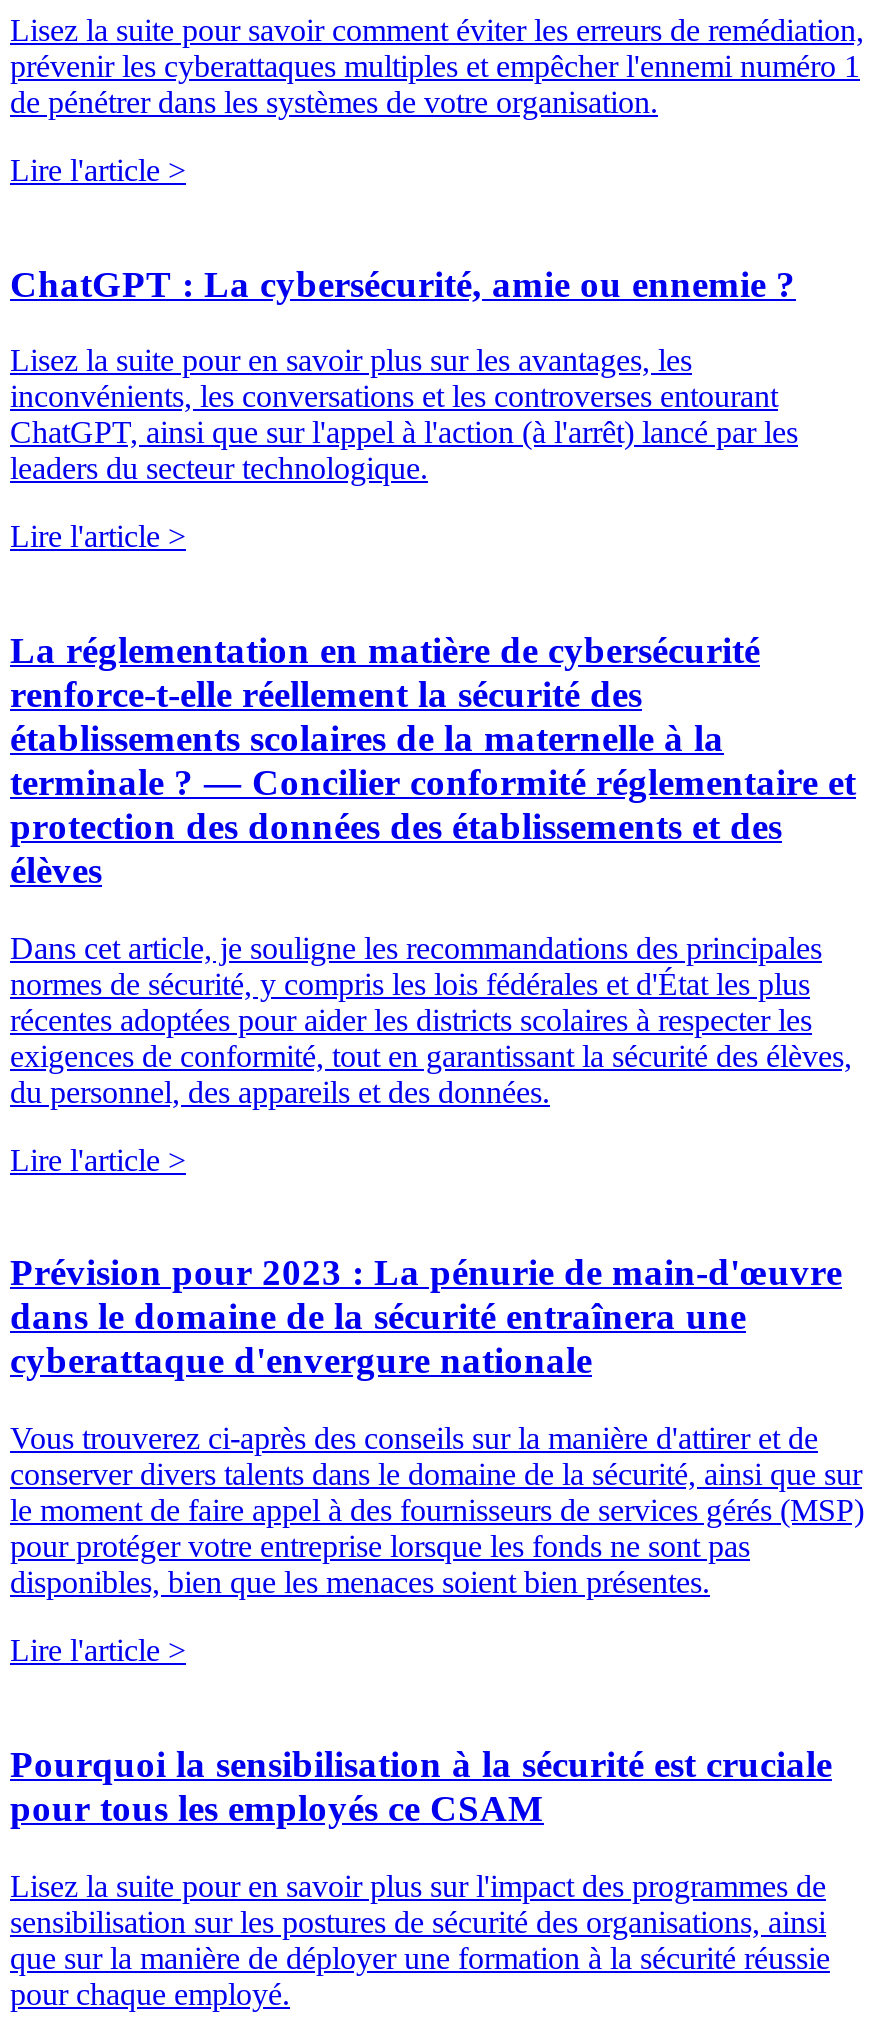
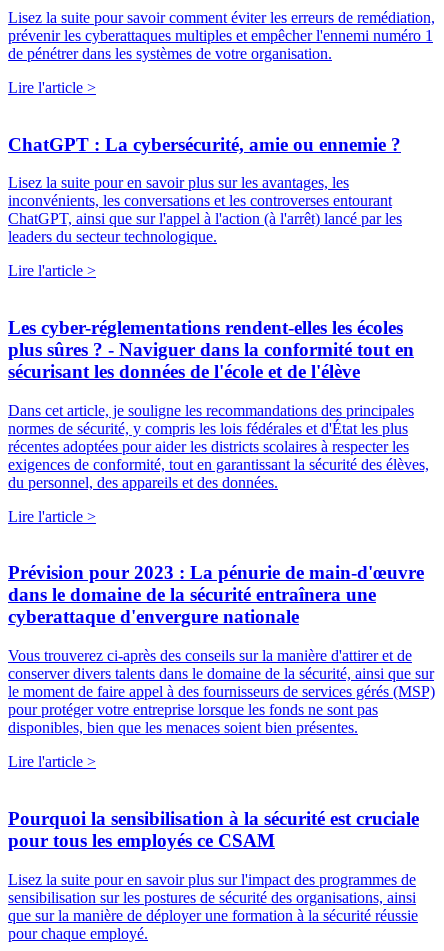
[10,629,856,891] La réglementation en matière de cybersécurité | renforce-t-elle réellement la sécurité des | établissements scolaires de la maternelle à la | terminale ? — Concilier conformité réglementaire et | protection des données des établissements et des | élèves -> [8,317,414,382] Les cyber-réglementations rendent-elles les écoles | plus sûres ? - Naviguer dans la conformité tout en | sécurisant les données de l'école et de l'élève

